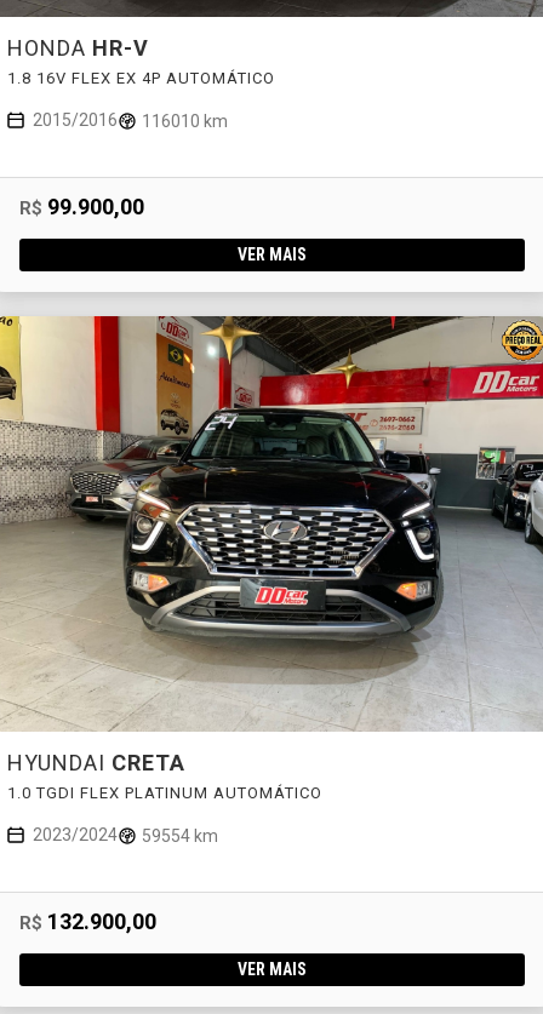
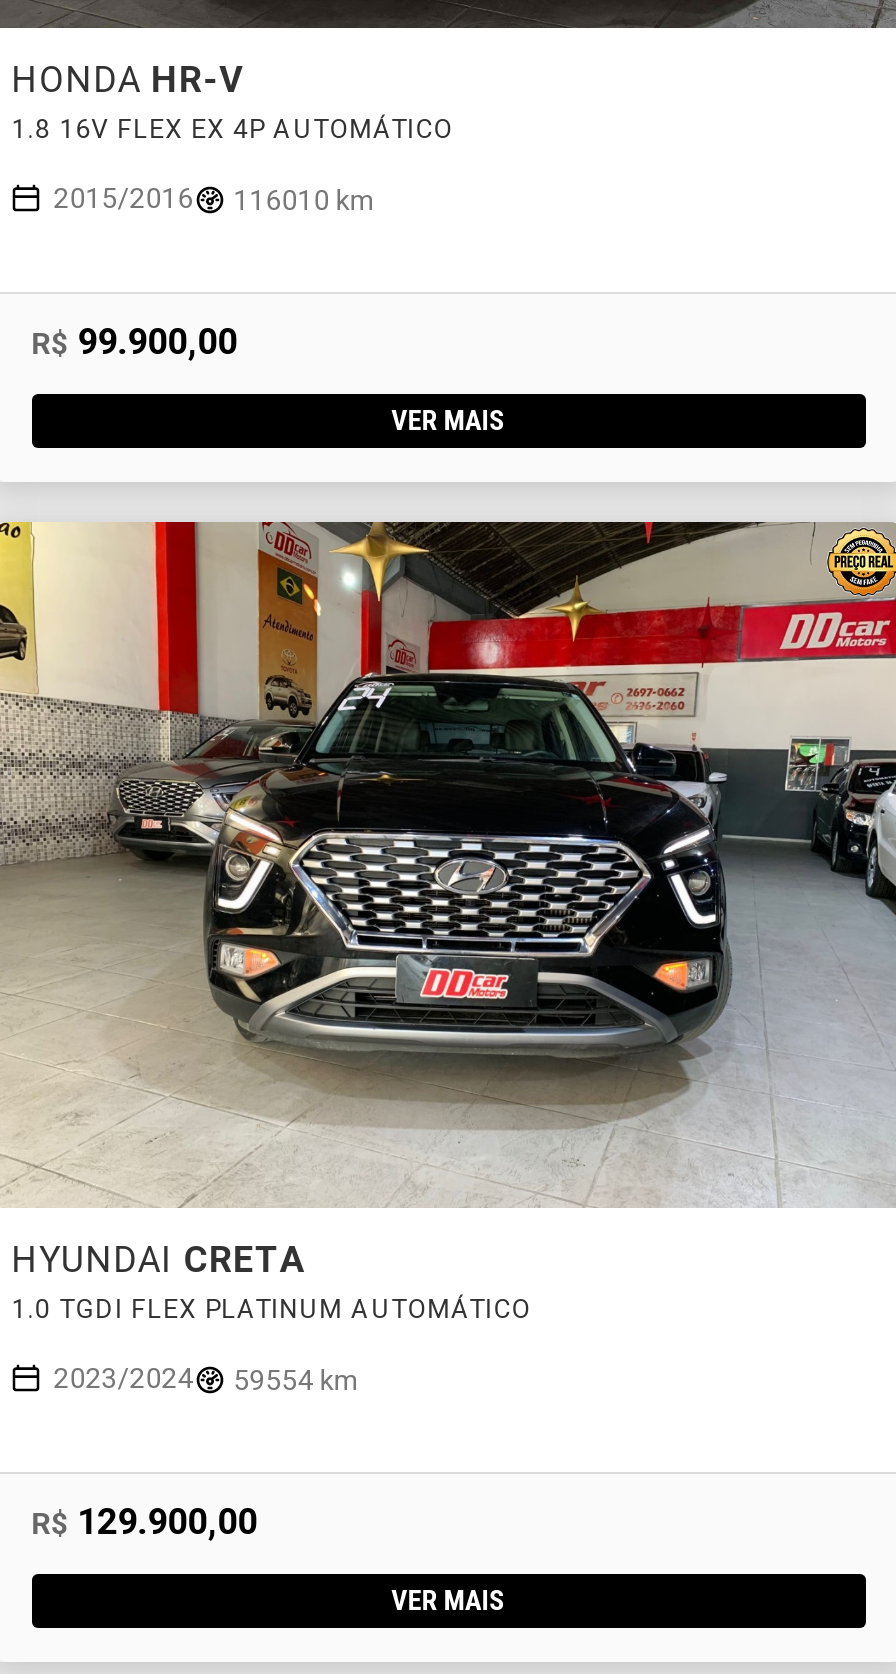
[19,908,156,934] R$132.900,00 -> [31,1499,257,1541] R$129.900,00

